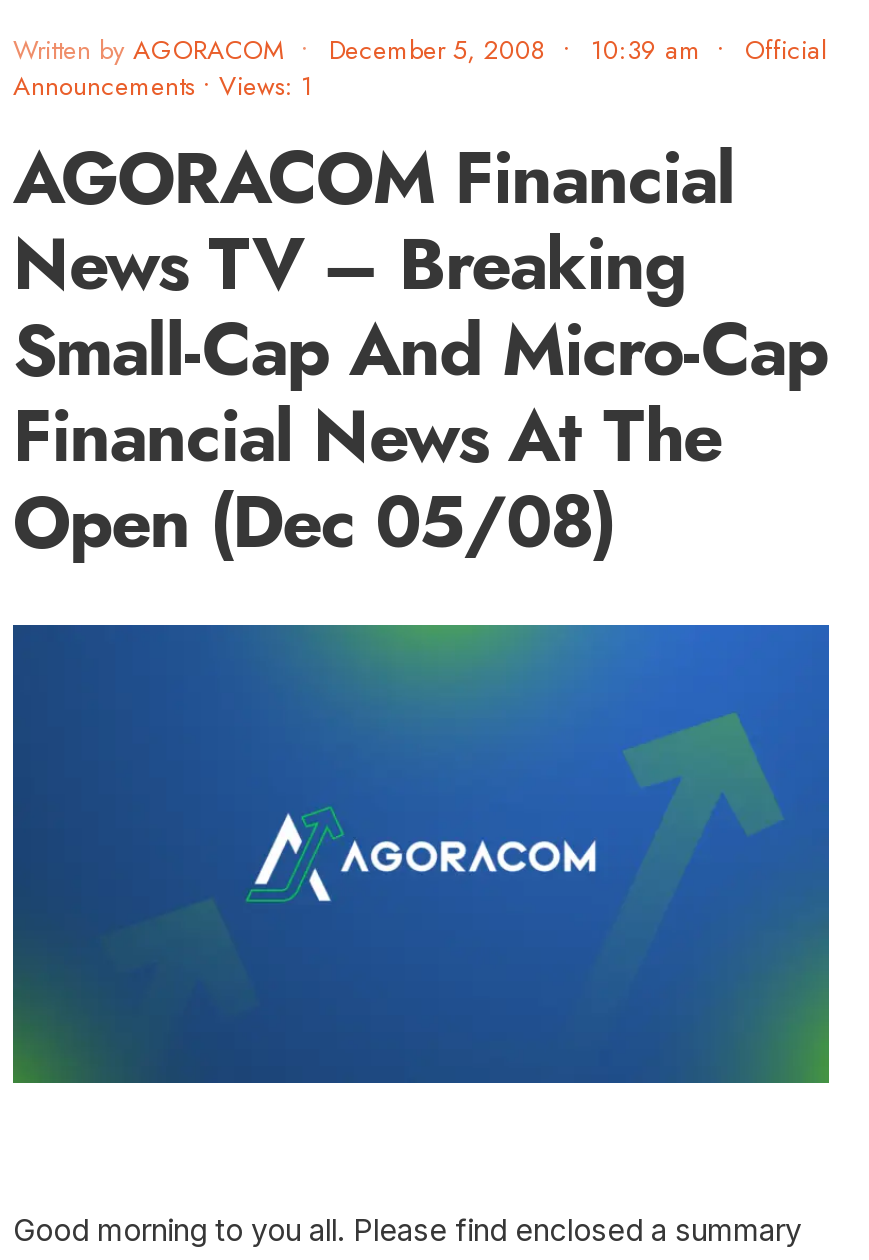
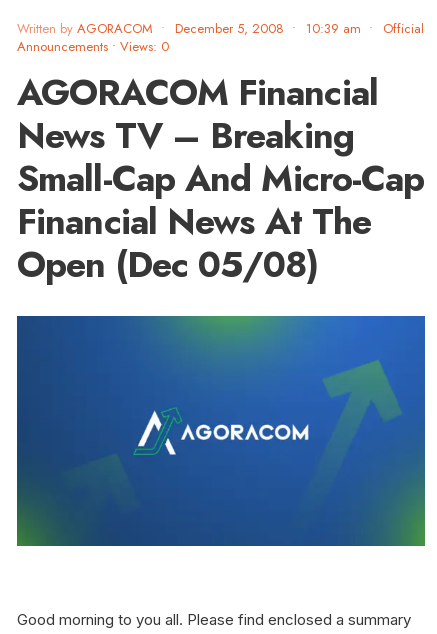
[13,67,313,105] Announcements • Views: 1 -> [17,37,169,56] Announcements • Views: 0

